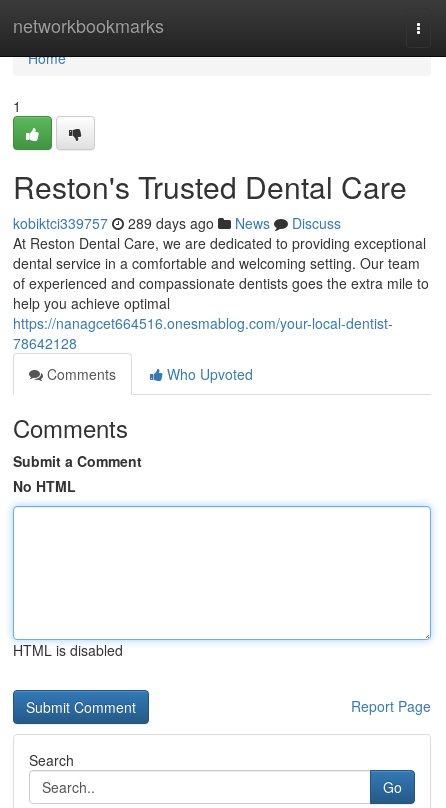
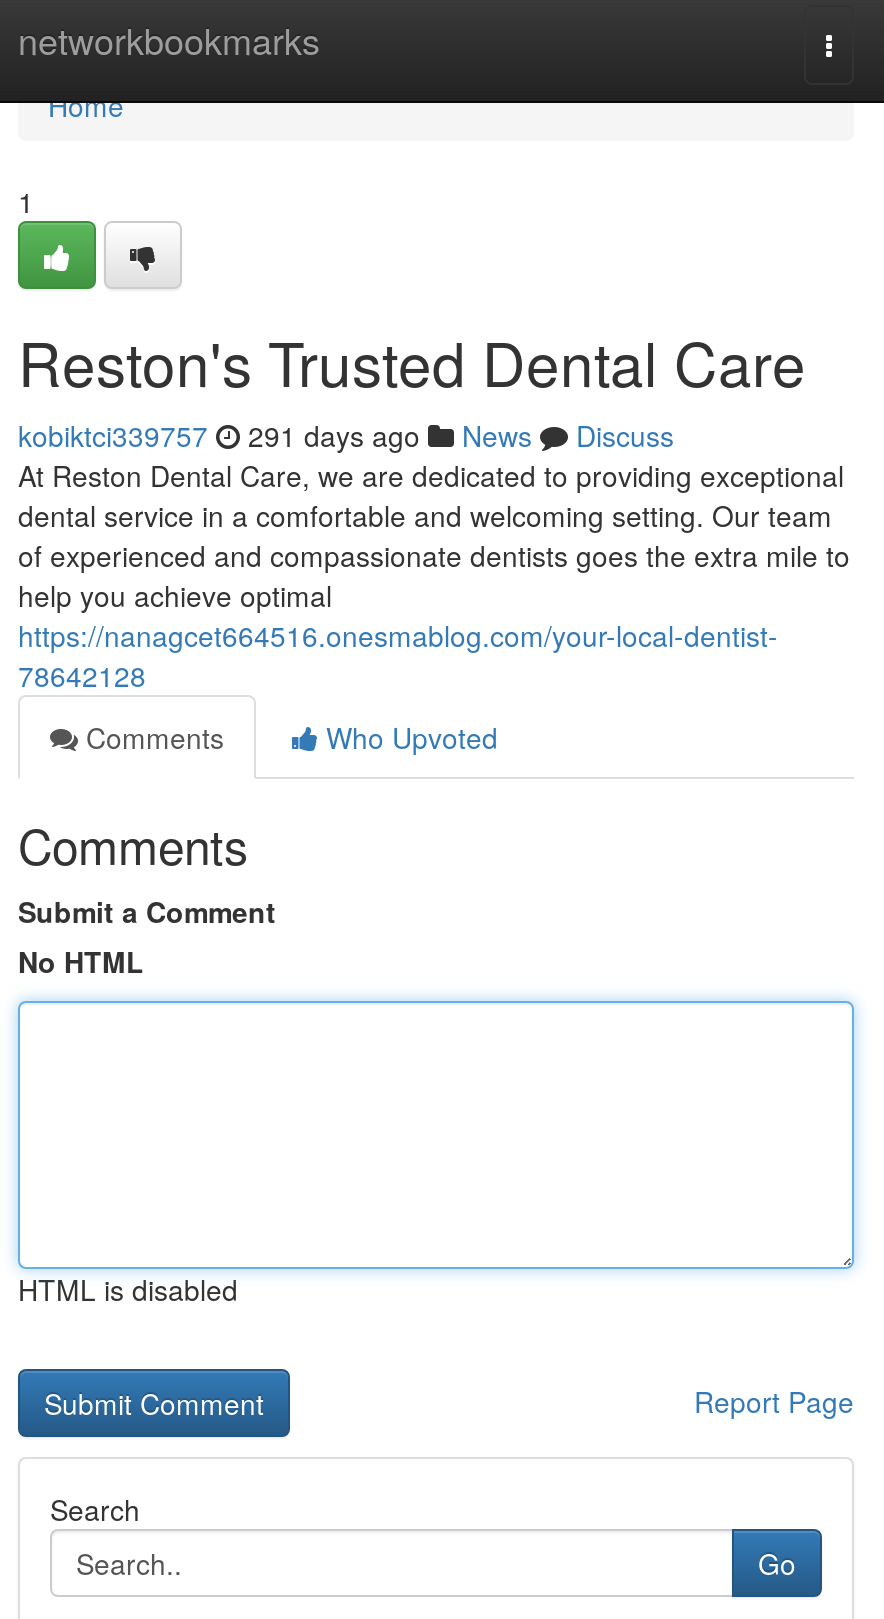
[13,213,341,233] kobiktci339757 289 days ago News Discuss -> [18,415,674,455] kobiktci339757 291 days ago News Discuss

